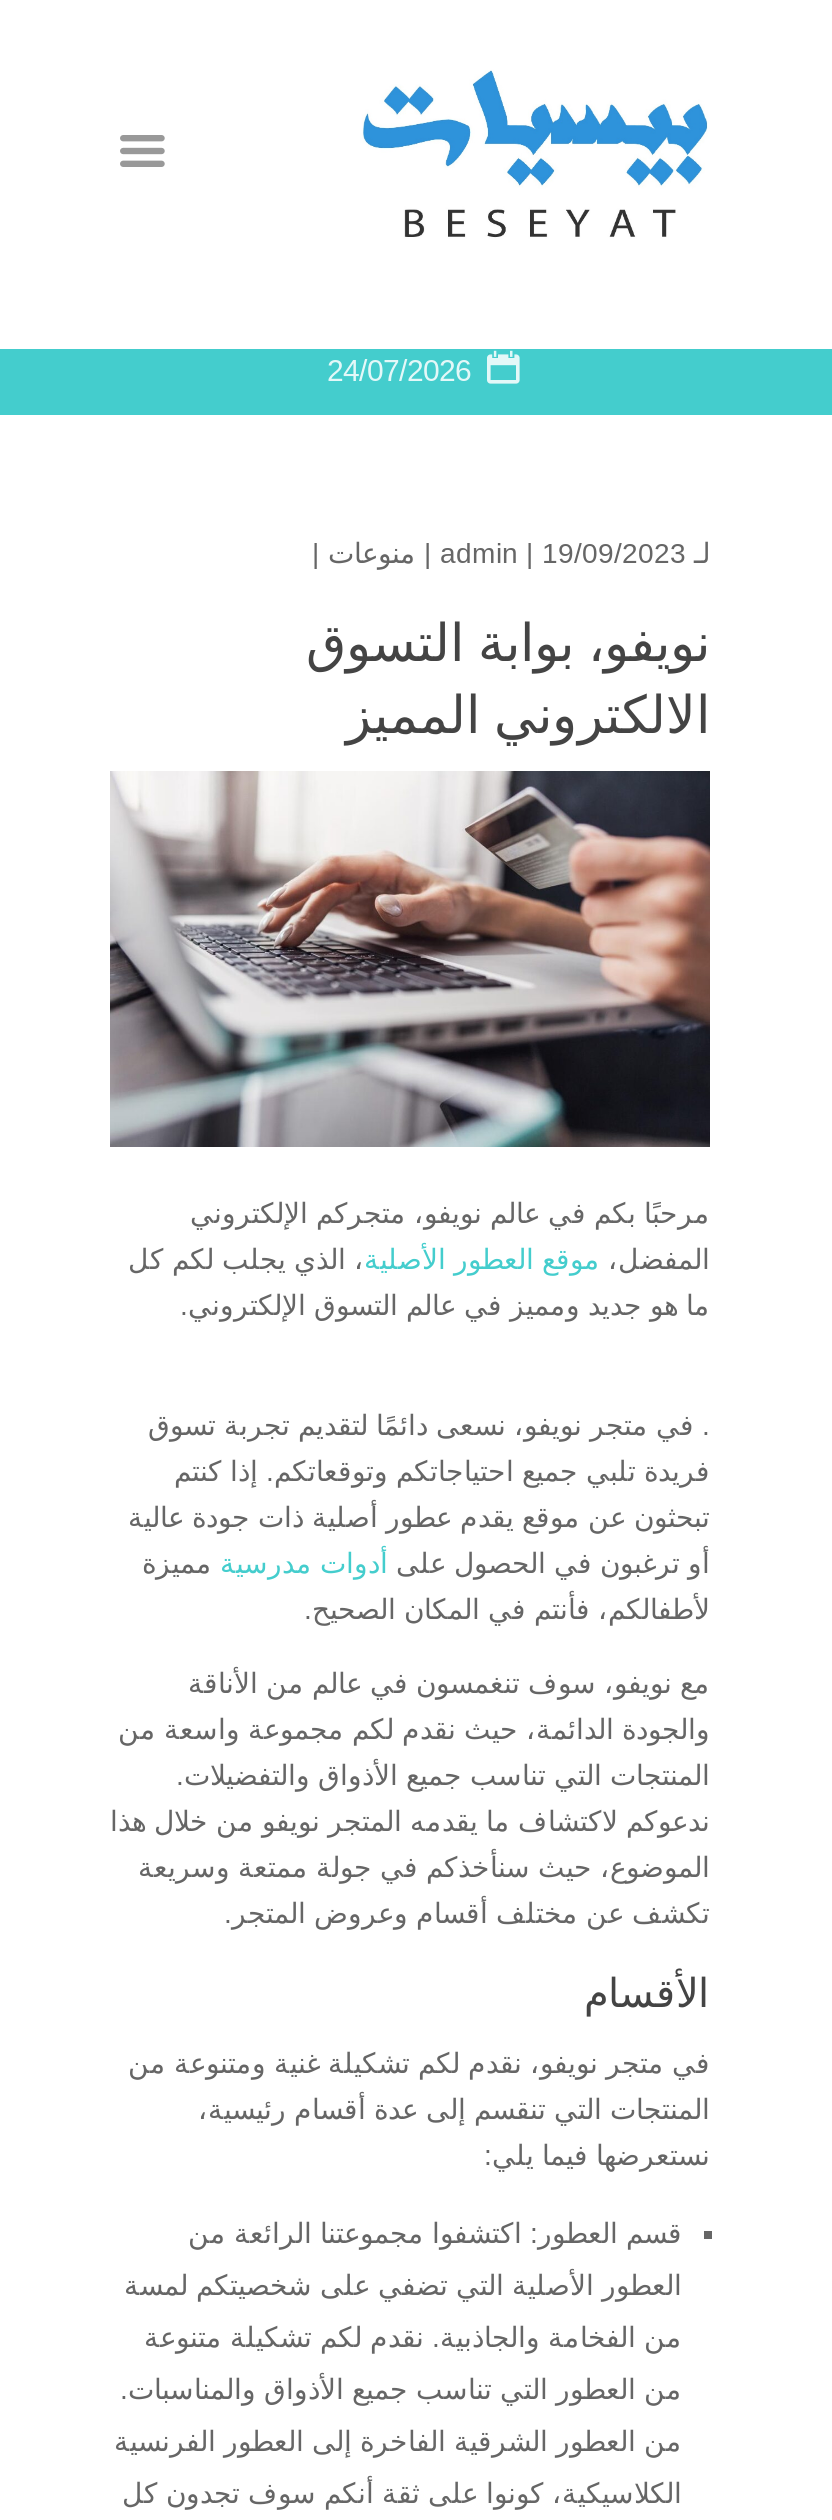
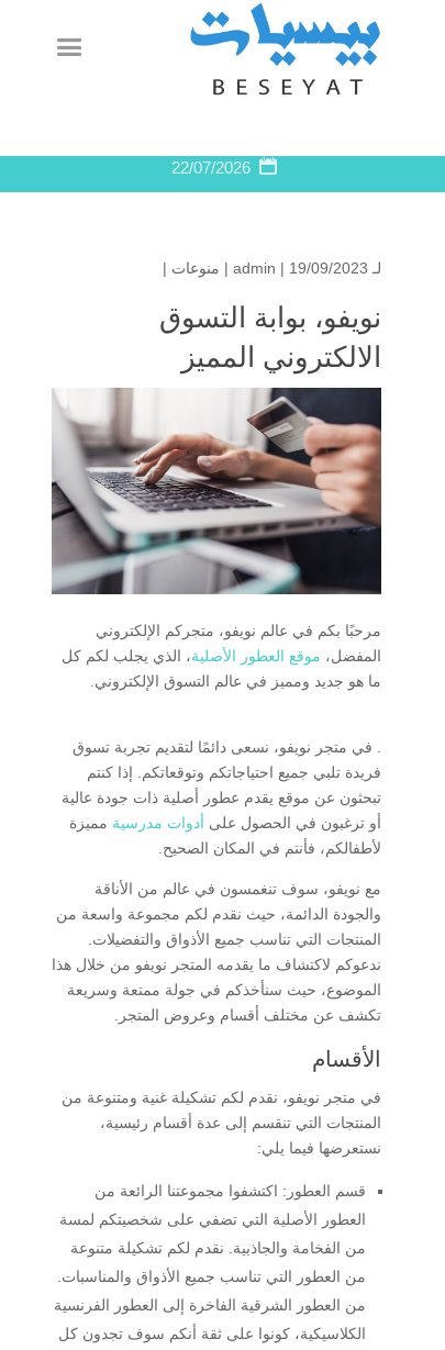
[327,353,471,387] 24/07/2026 -> [171,158,250,177] 22/07/2026

